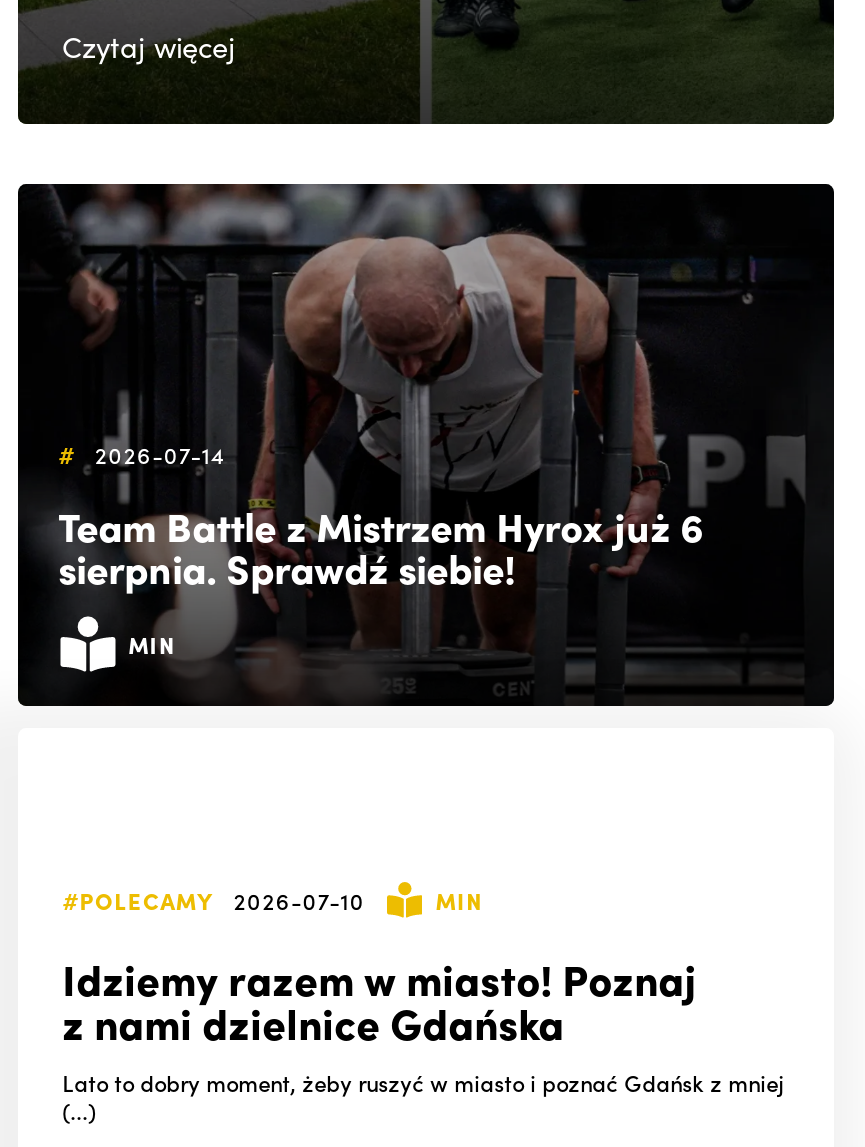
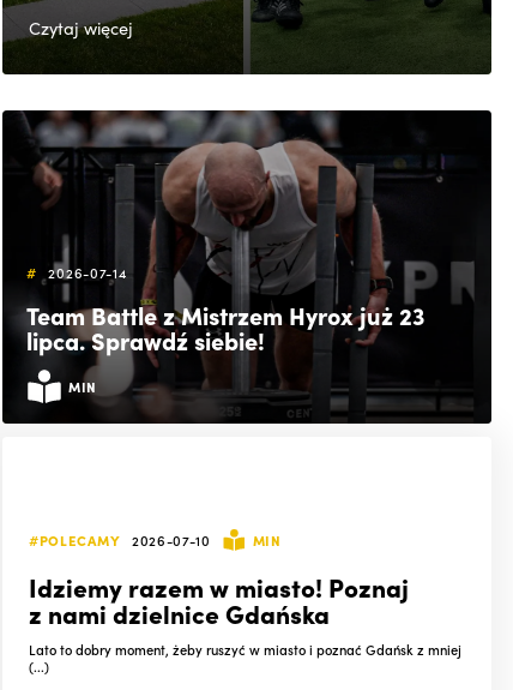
[58,497,704,553] Team Battle z Mistrzem Hyrox już 6 -> [26,298,424,332] Team Battle z Mistrzem Hyrox już 23
[58,539,516,595] sierpnia. Sprawdź siebie! -> [26,323,265,357] lipca. Sprawdź siebie!

